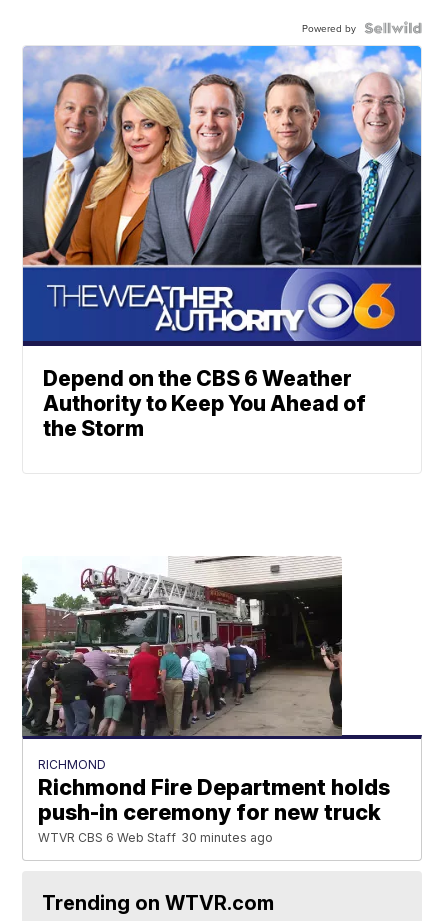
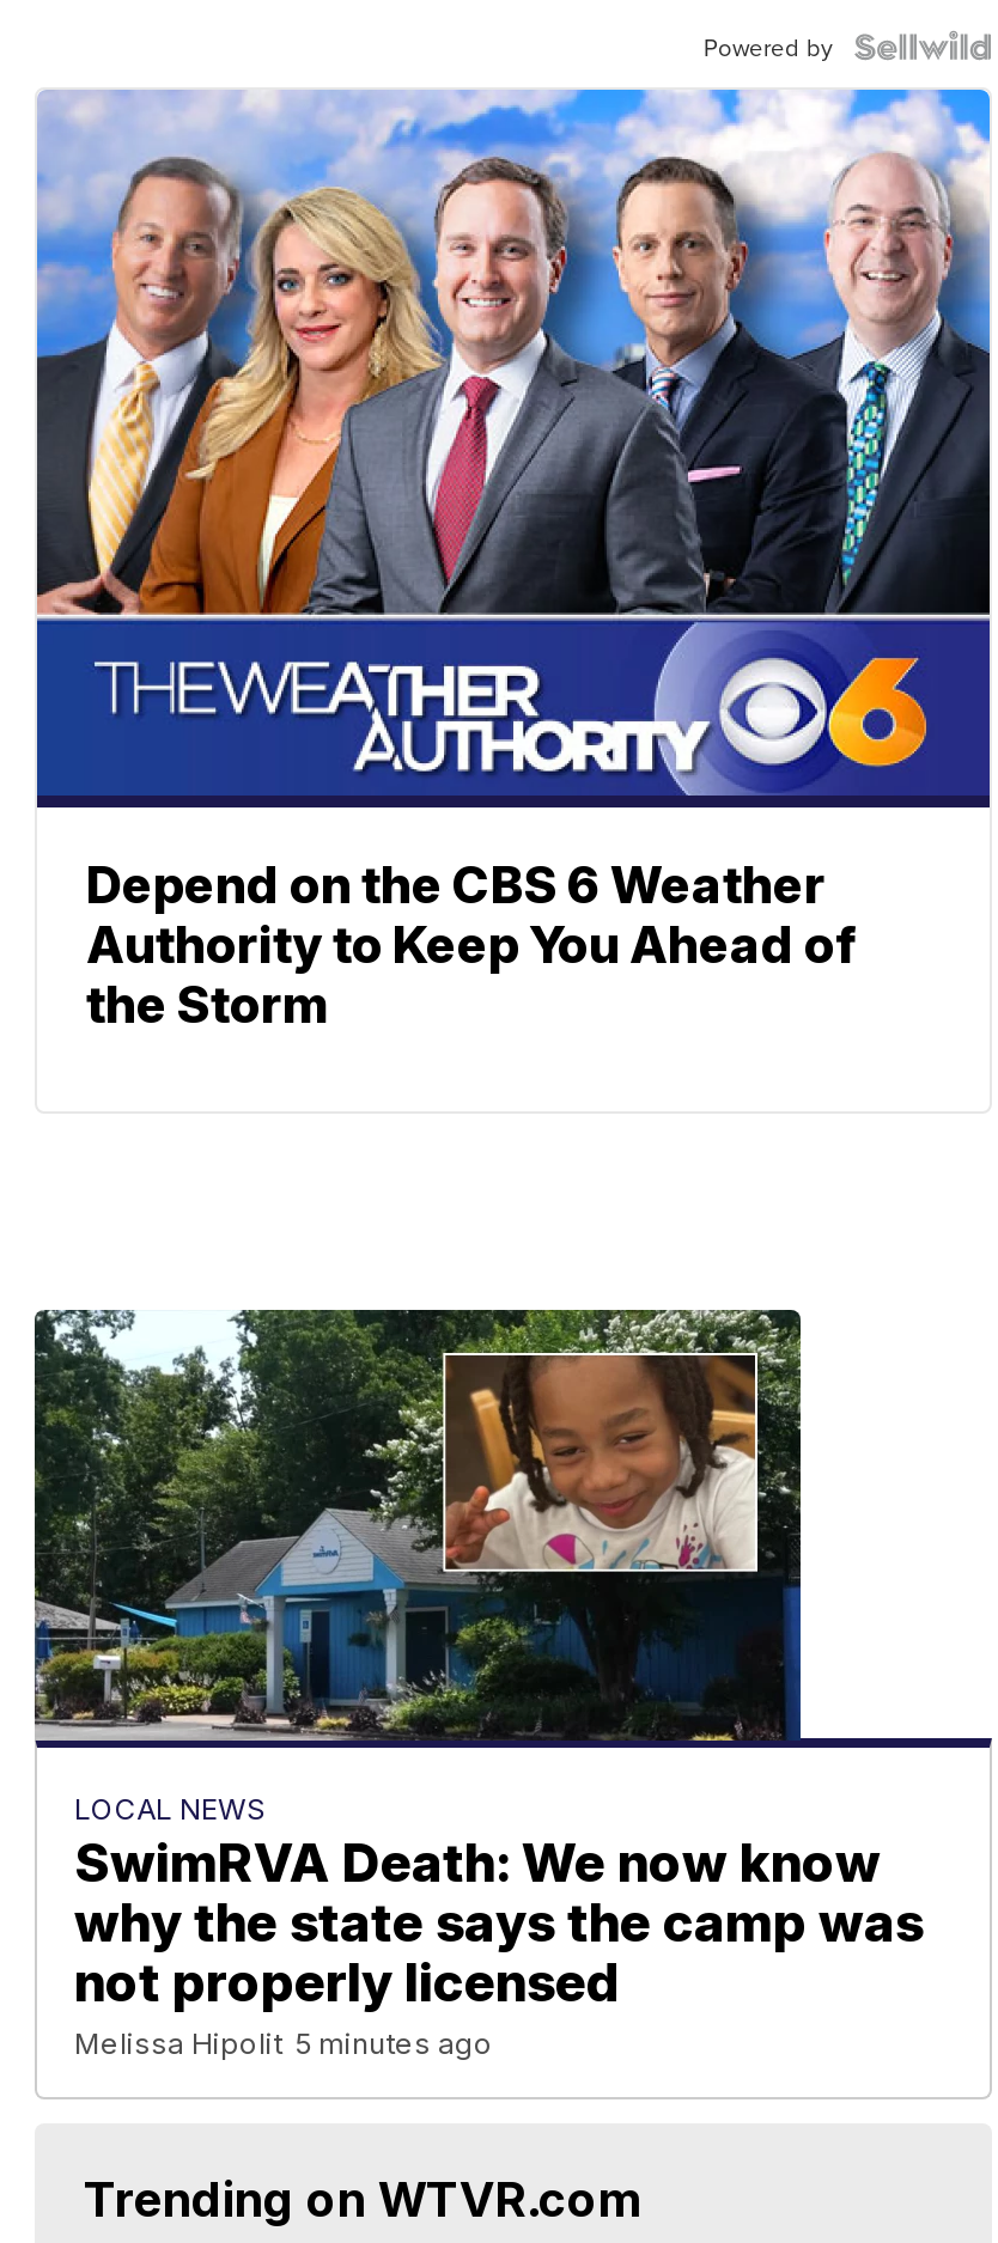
[22,556,390,845] [image] | RICHMOND | Richmond Fire Department holds | push-in ceremony for new truck | WTVR CBS 6 Web Staff 30 minutes ago -> [32,1308,924,2060] [image] | LOCAL NEWS | SwimRVA Death: We now know | why the state says the camp was | not properly licensed | Melissa Hipolit 5 minutes ago

